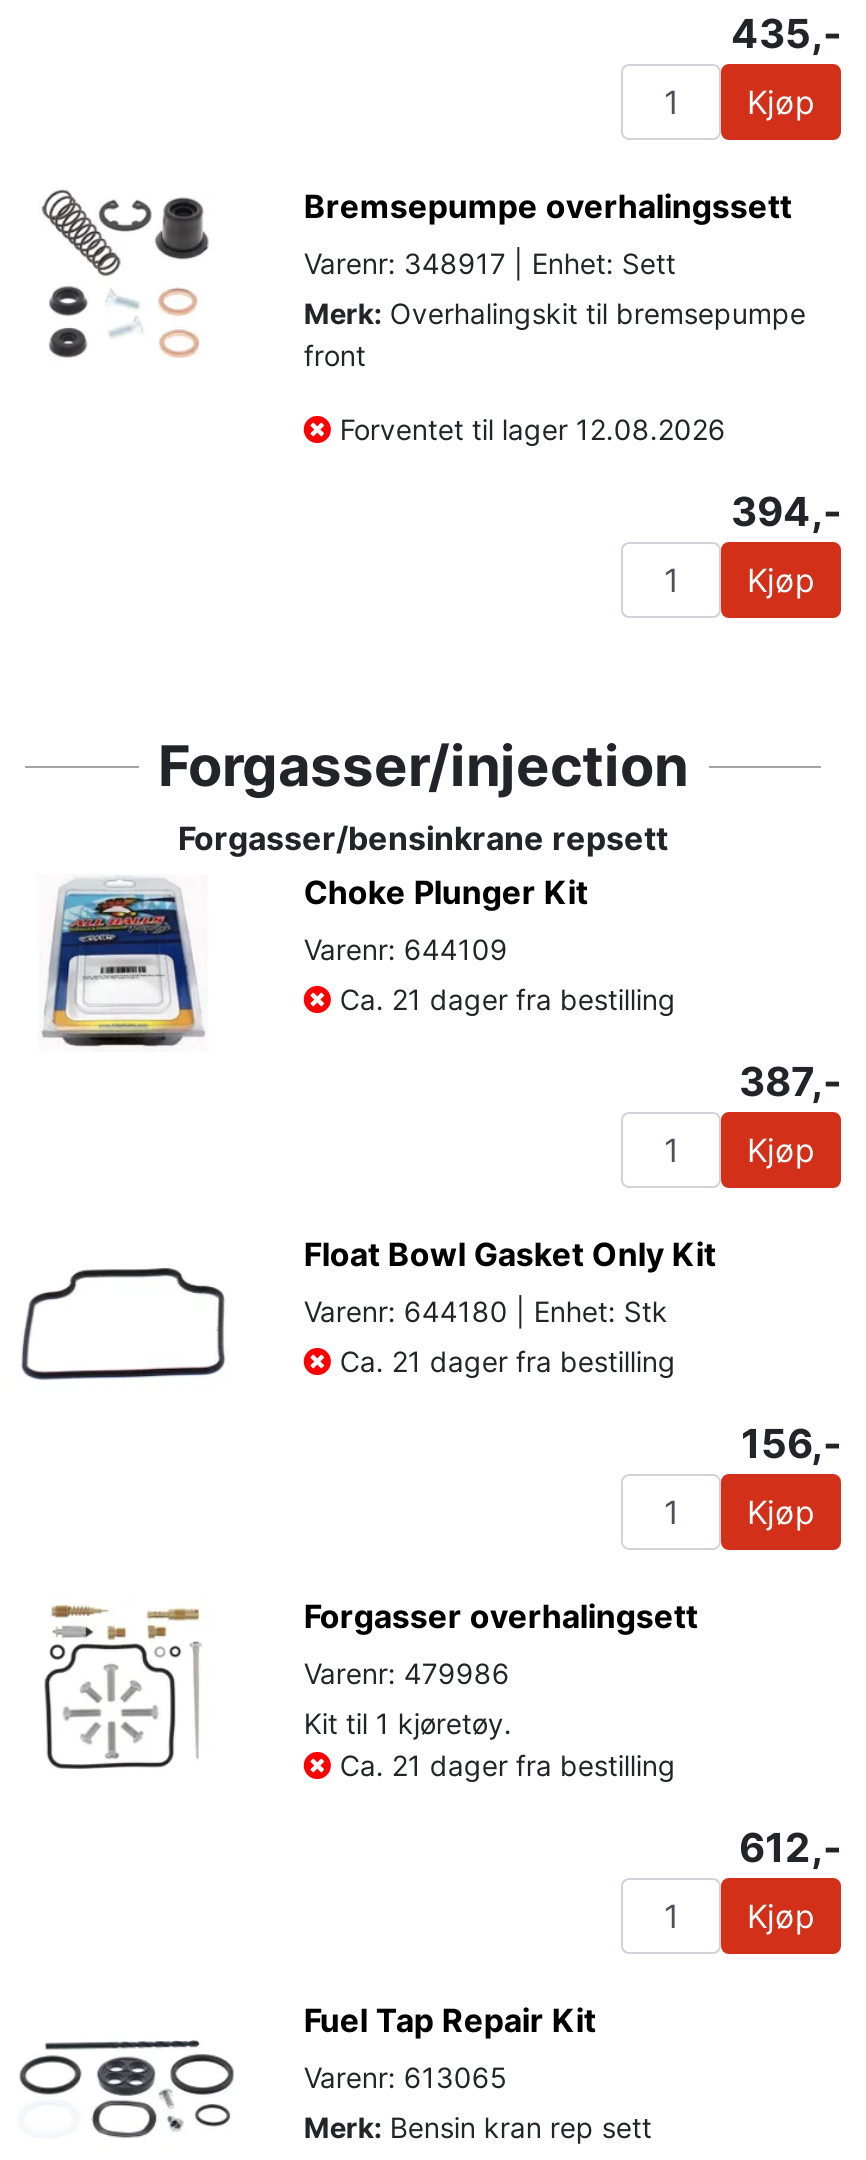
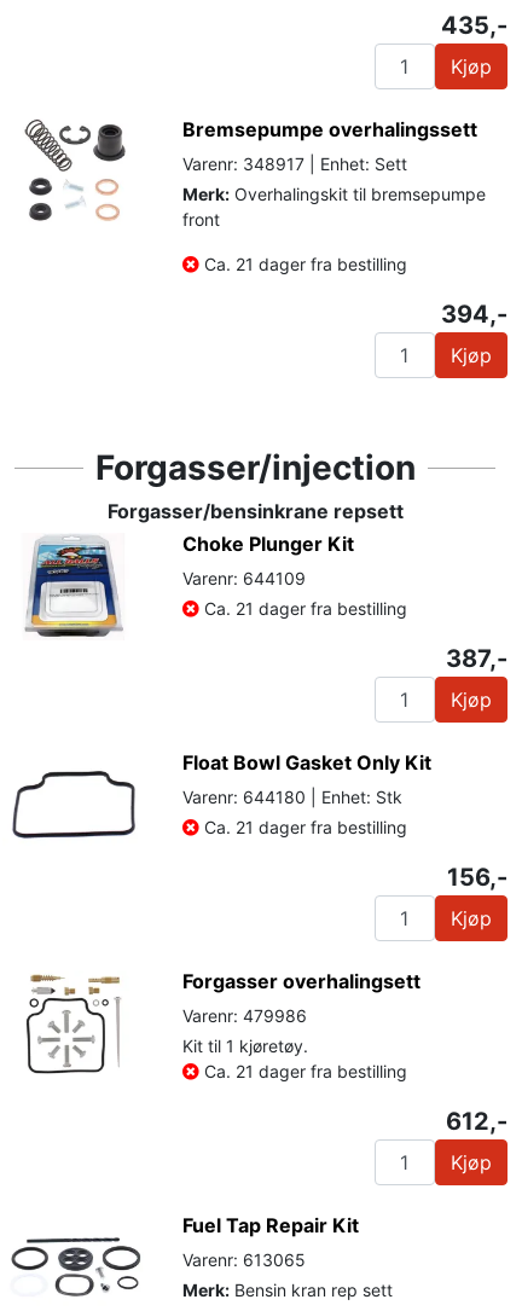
[332,411,726,445] Forventet til lager 12.08.2026 -> [200,253,408,274] Ca. 21 dager fra bestilling

